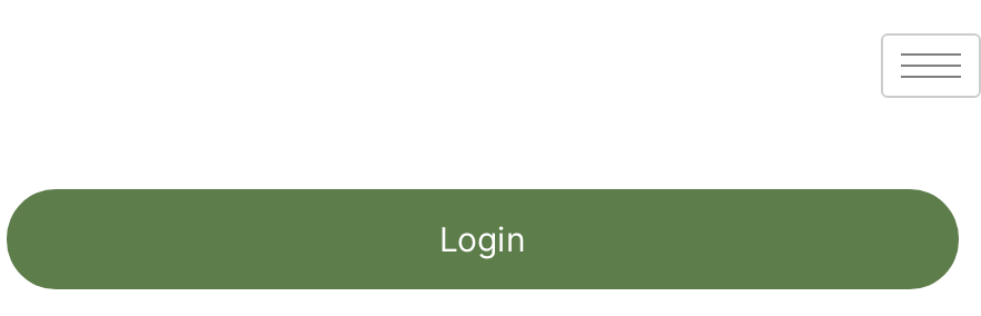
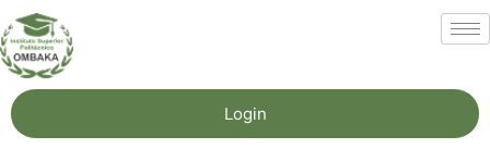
none -> [3,12,74,79] [image]

